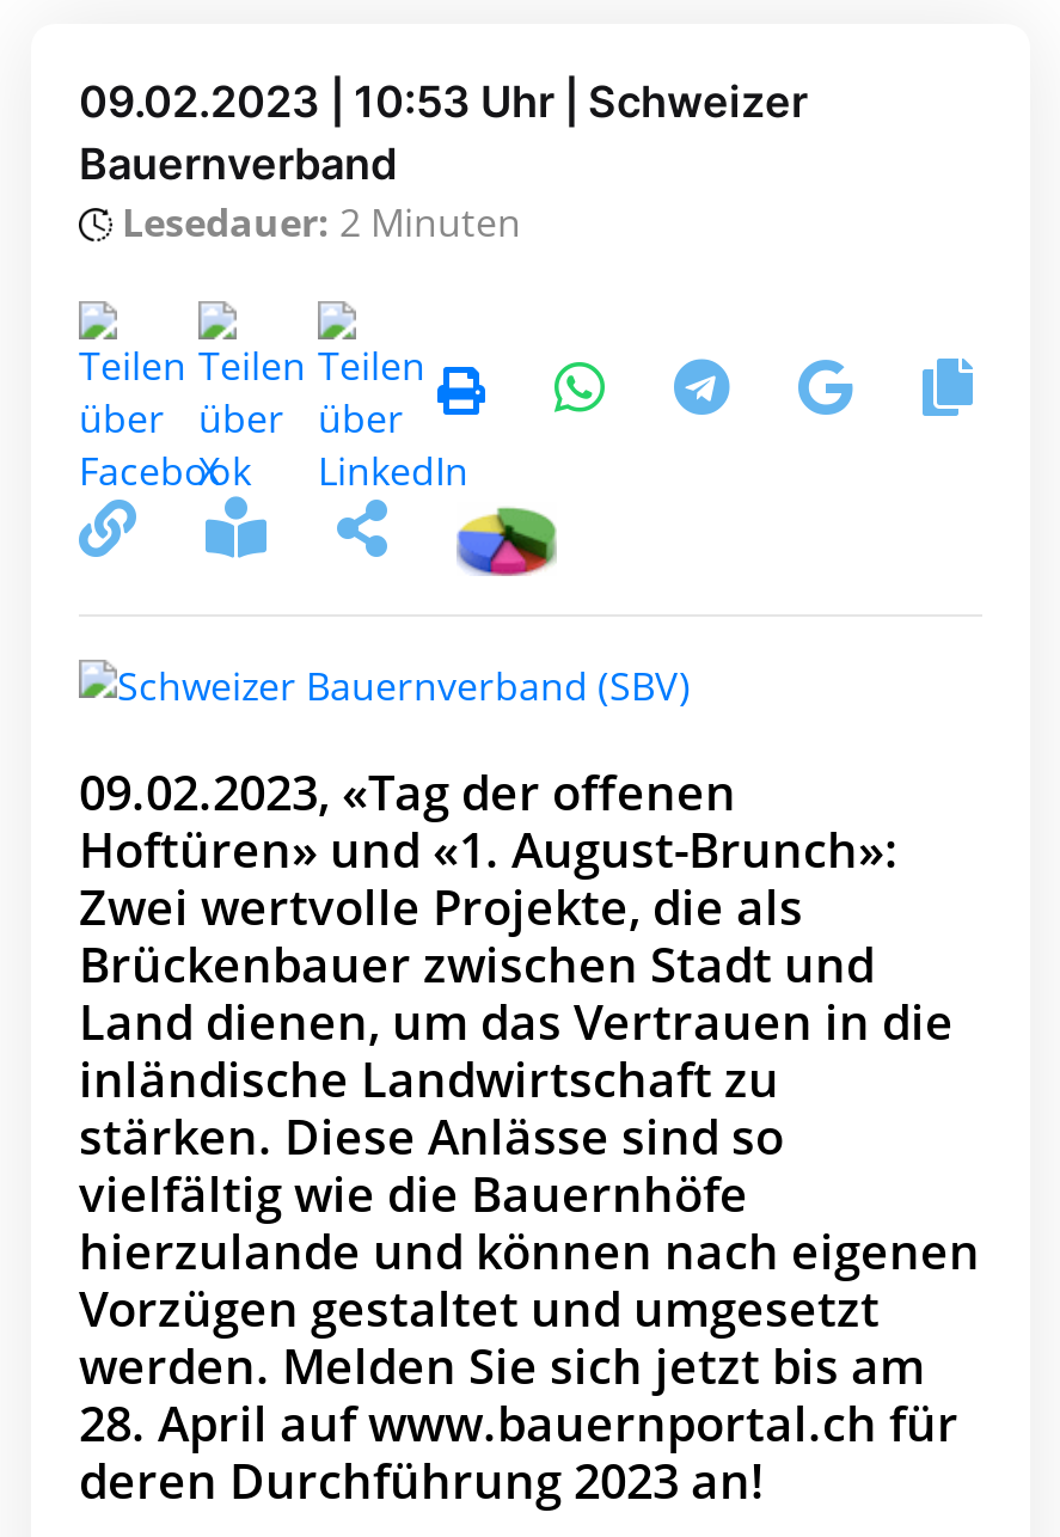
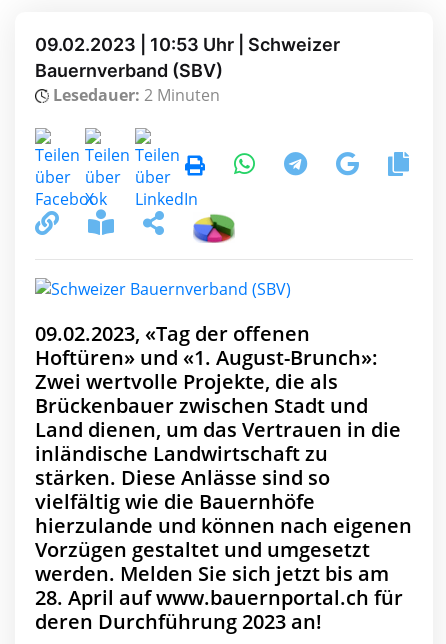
[79,138,397,188] Bauernverband -> [35,60,223,81] Bauernverband (SBV)

